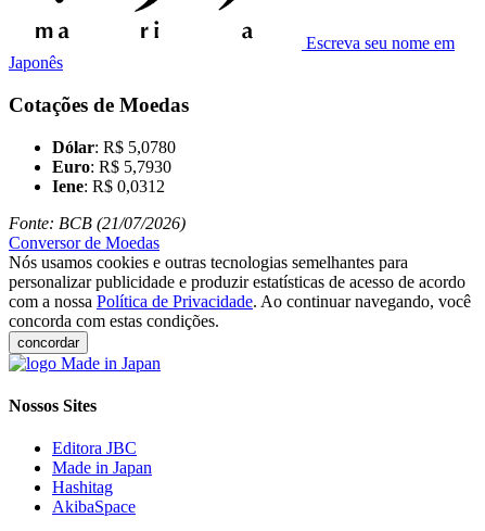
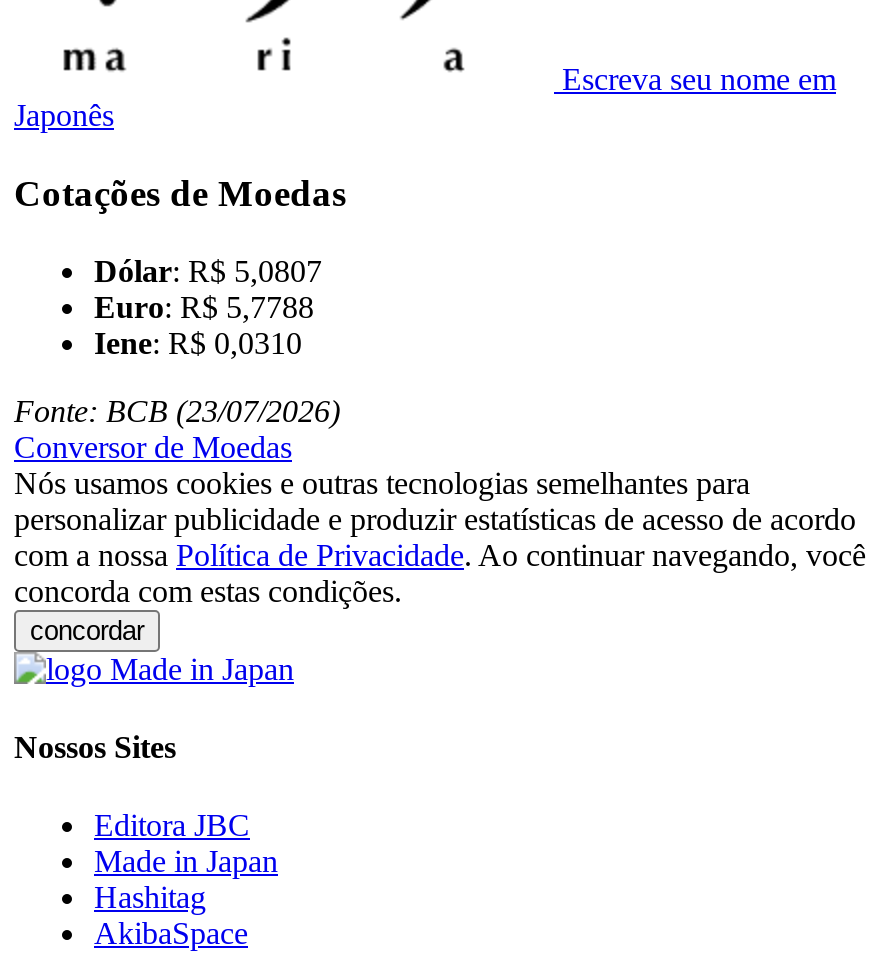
[52,137,176,156] Dólar: R$ 5,0780 -> [94,253,322,287] Dólar: R$ 5,0807
[52,157,171,175] Euro: R$ 5,7930 -> [94,289,314,323] Euro: R$ 5,7788
[52,177,165,195] Iene: R$ 0,0312 -> [94,325,302,359] Iene: R$ 0,0310
[9,213,186,232] Fonte: BCB (21/07/2026) -> [14,393,340,427] Fonte: BCB (23/07/2026)

